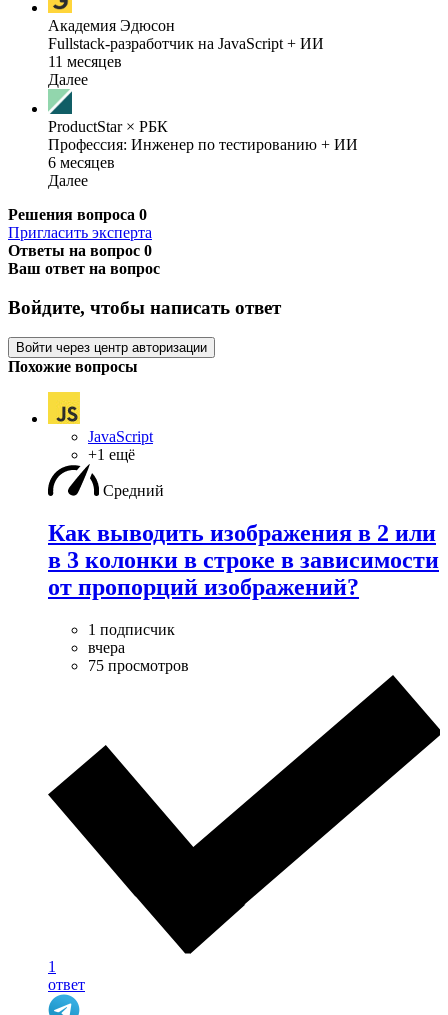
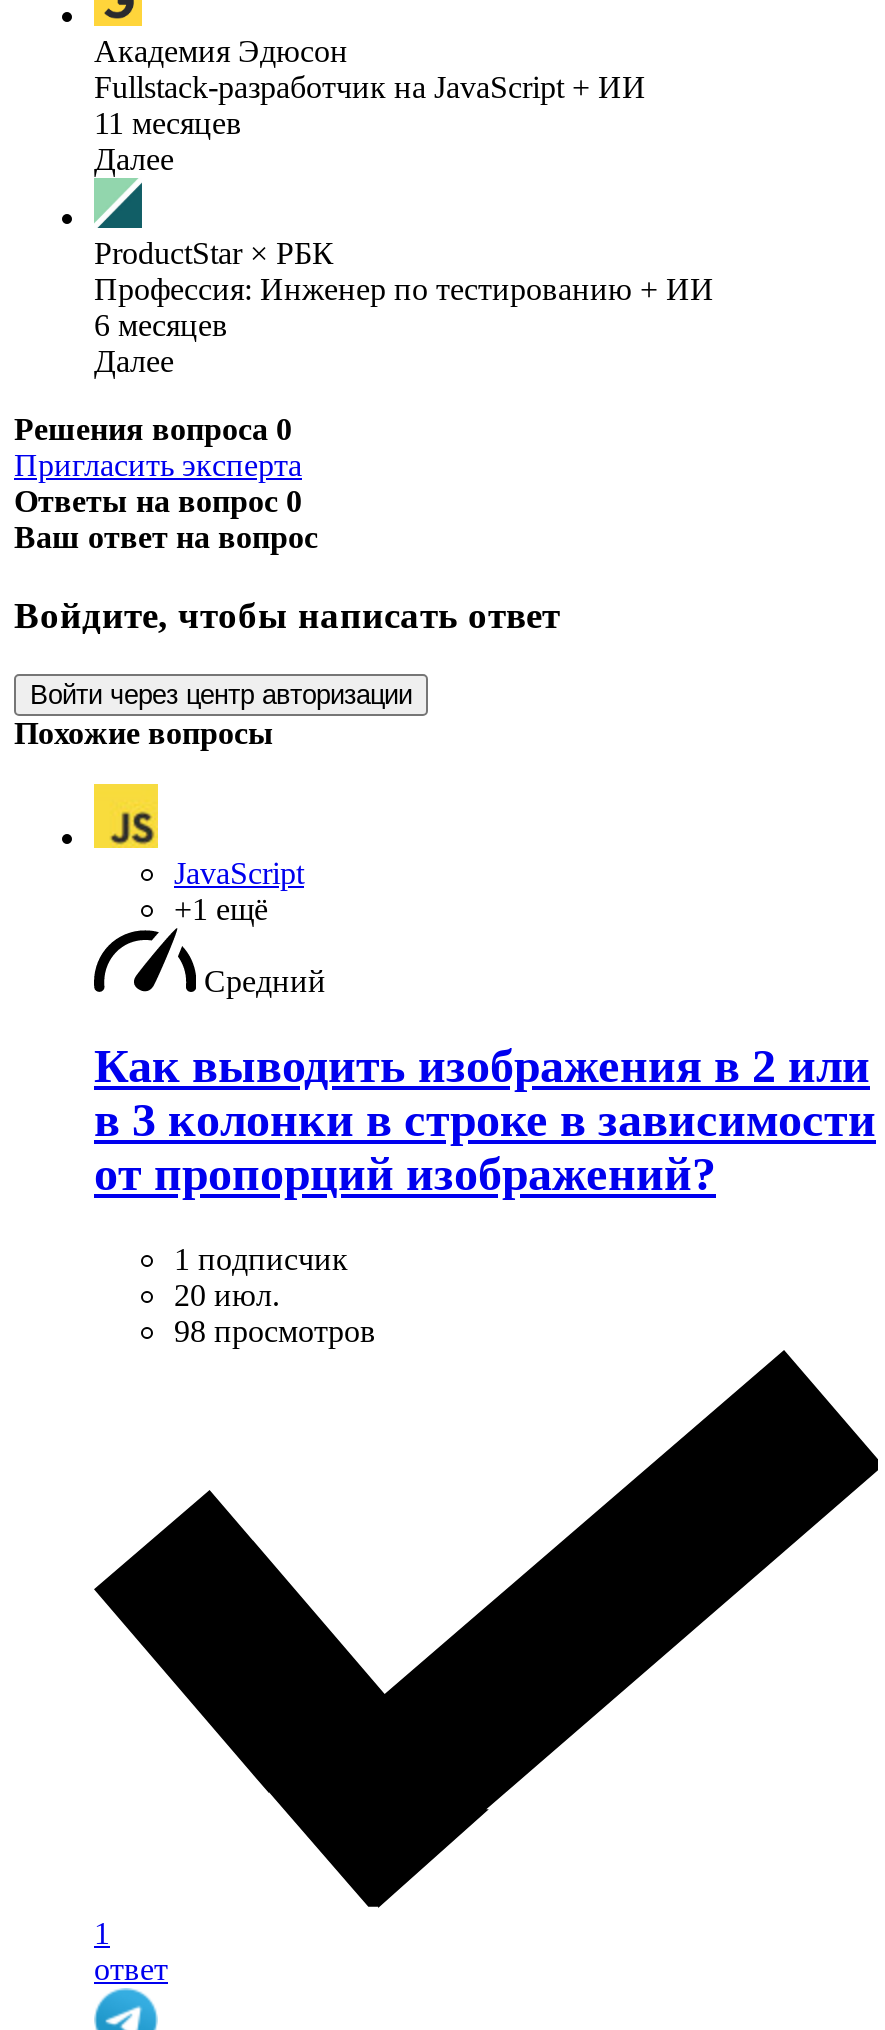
[88,639,189,674] вчера | 75 просмотров -> [174,1279,376,1349] 20 июл. | 98 просмотров

